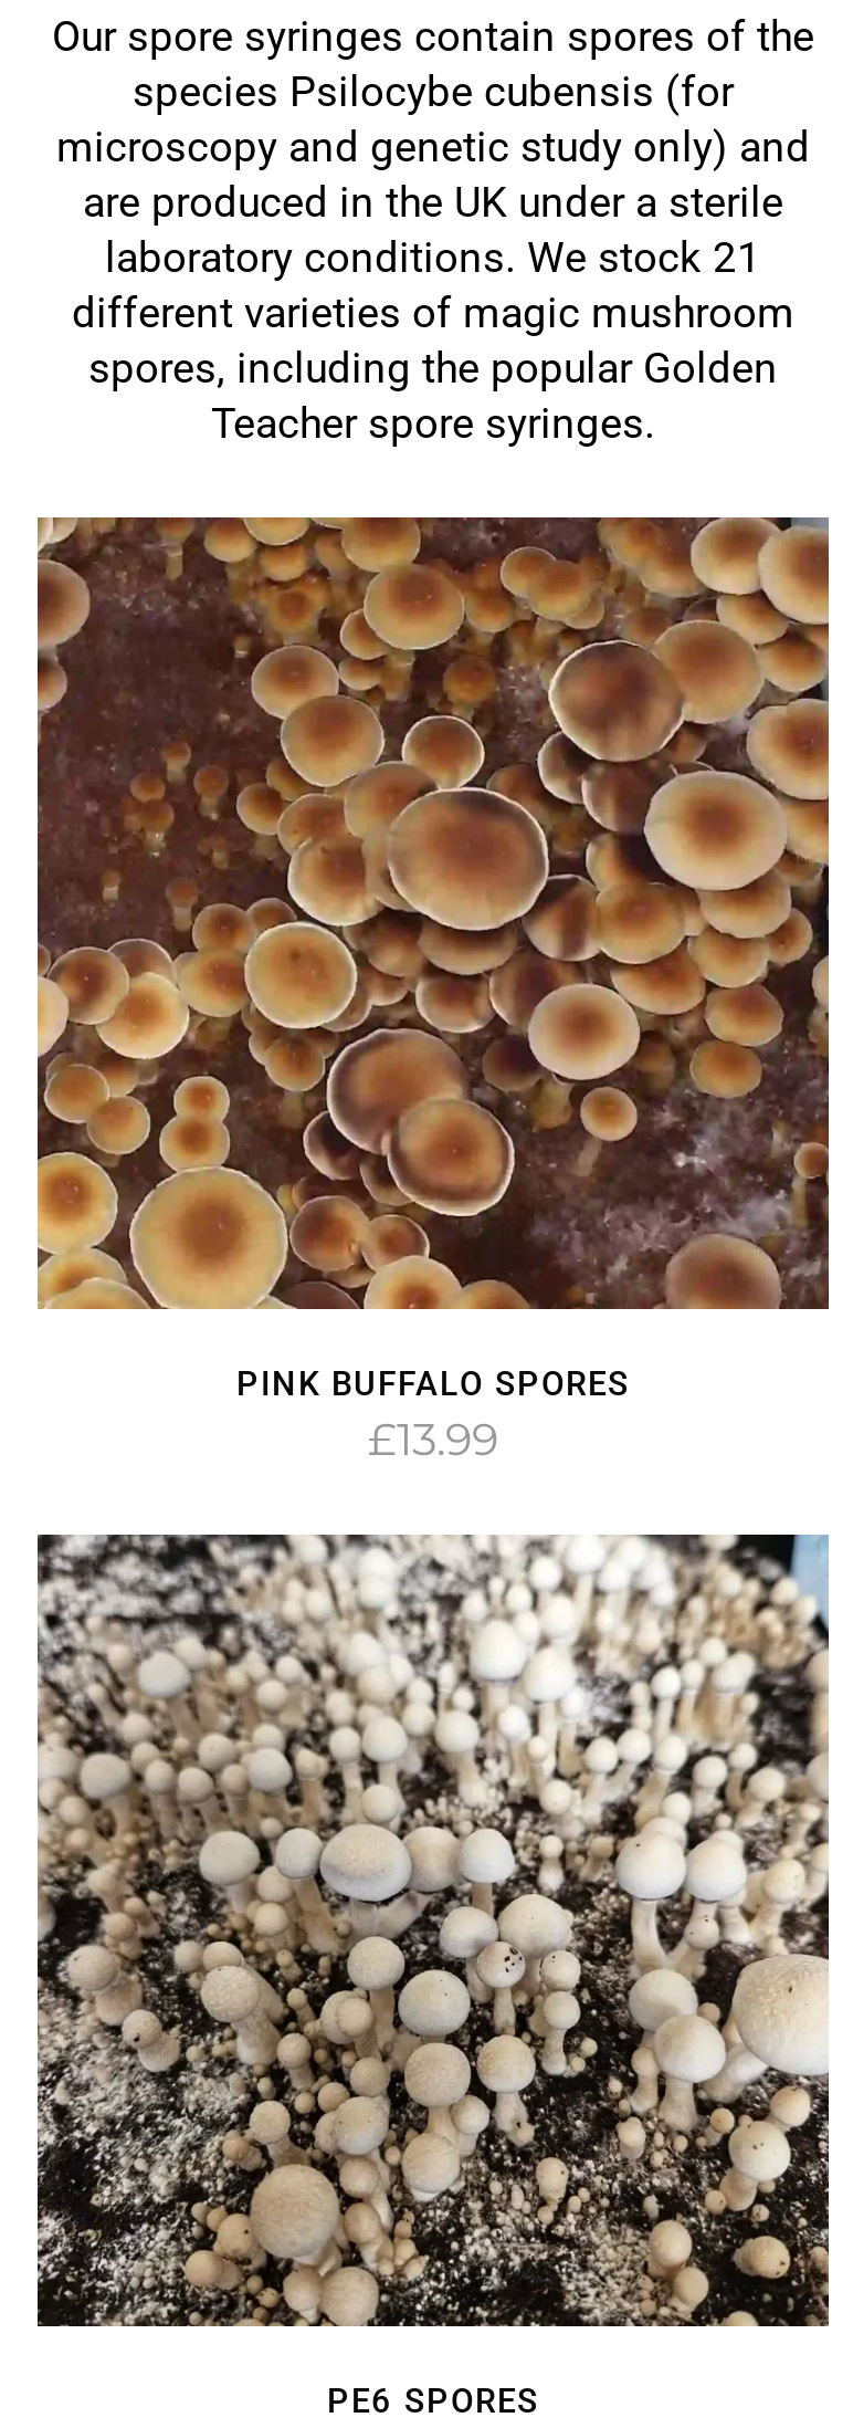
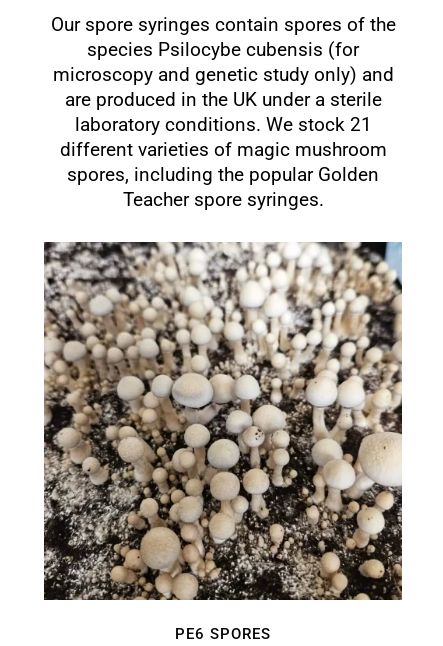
[35,515,831,1466] [image] | PINK BUFFALO SPORES | £13.99 -> none

